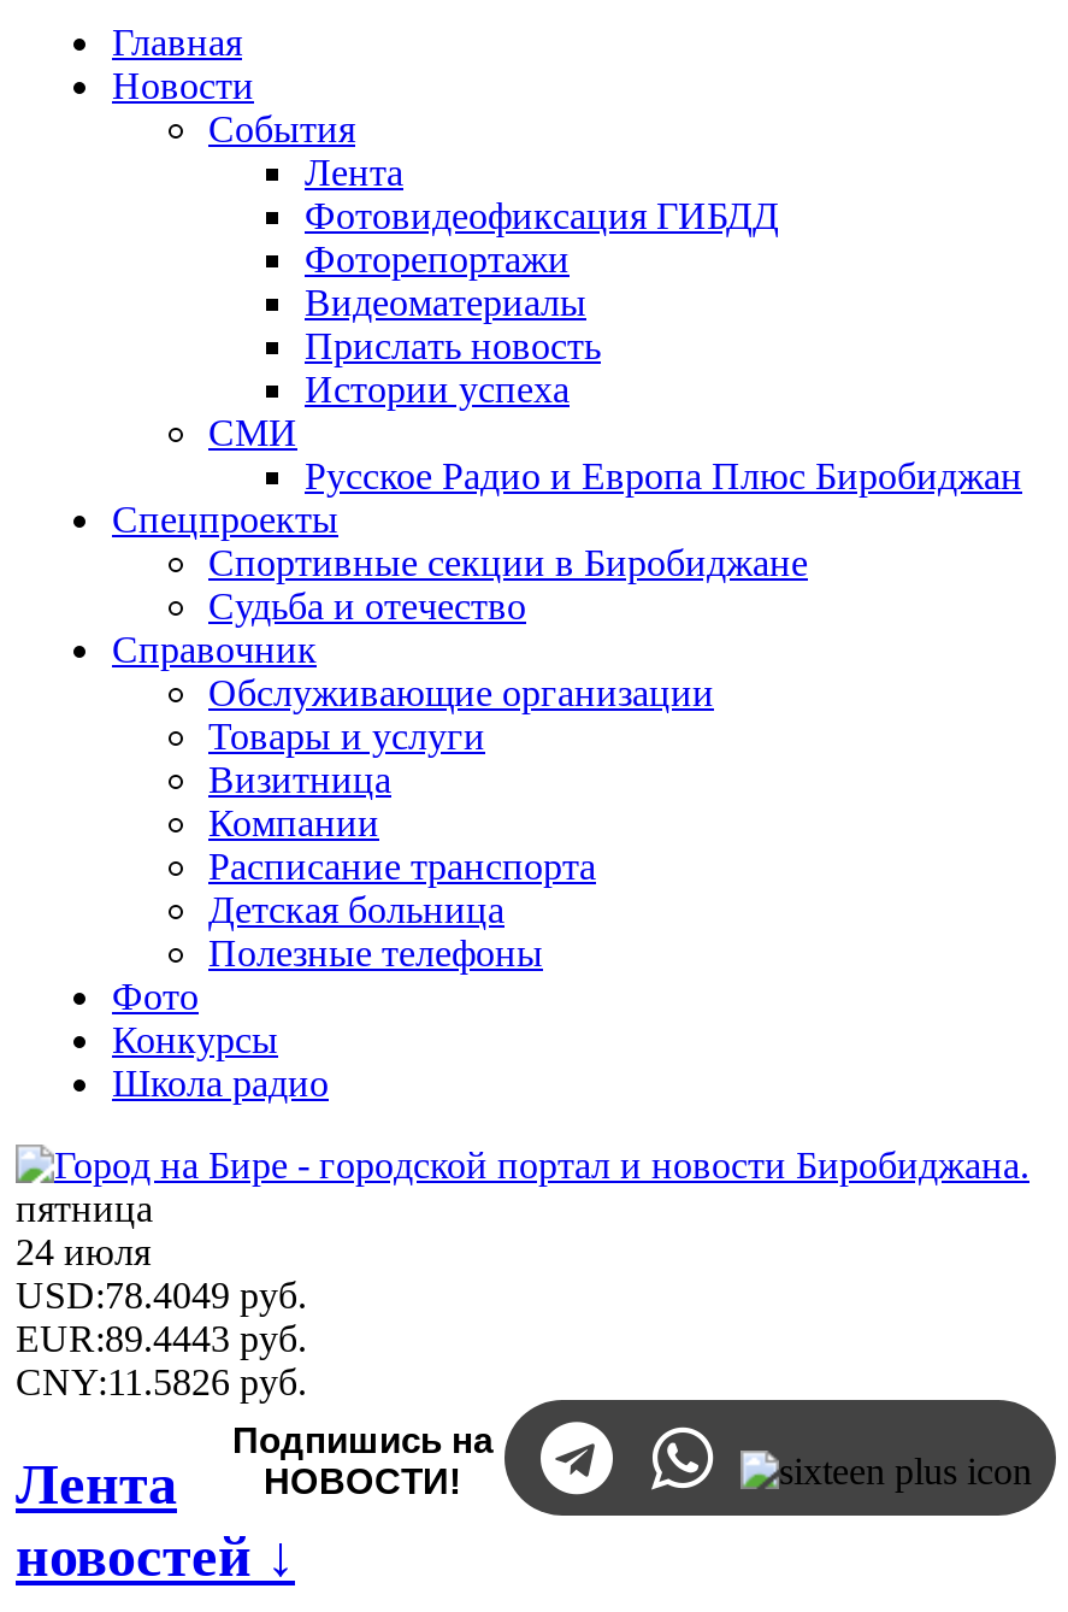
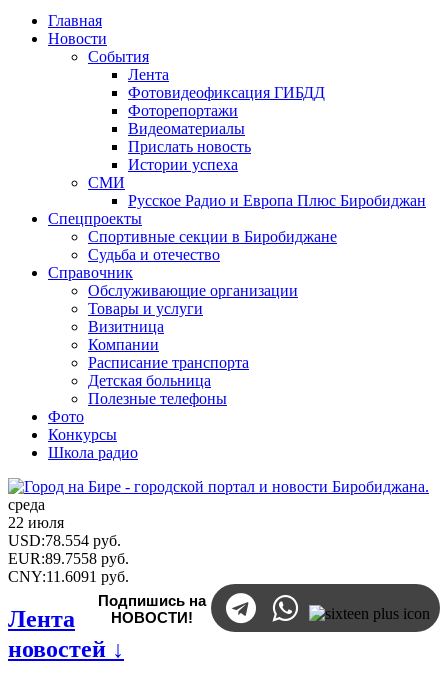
[16,1188,307,1402] пятница | 24 июля | USD:78.4049 руб. | EUR:89.4443 руб. | CNY:11.5826 руб. -> [8,496,129,585] среда | 22 июля | USD:78.554 руб. | EUR:89.7558 руб. | CNY:11.6091 руб.

